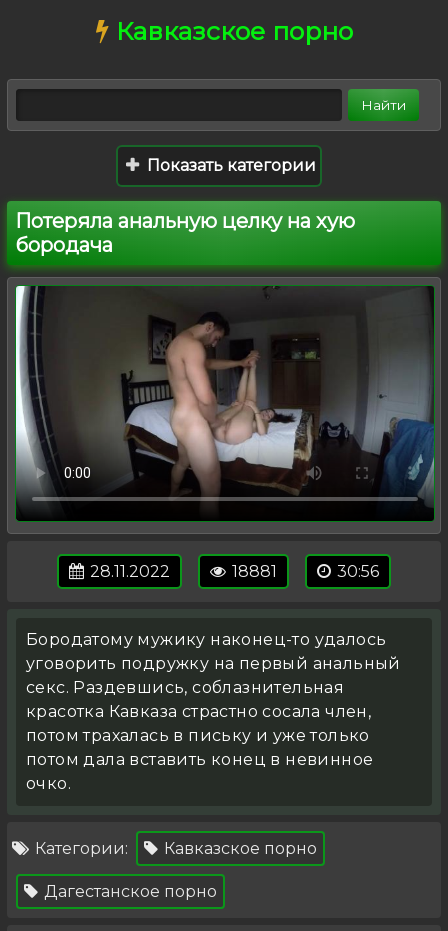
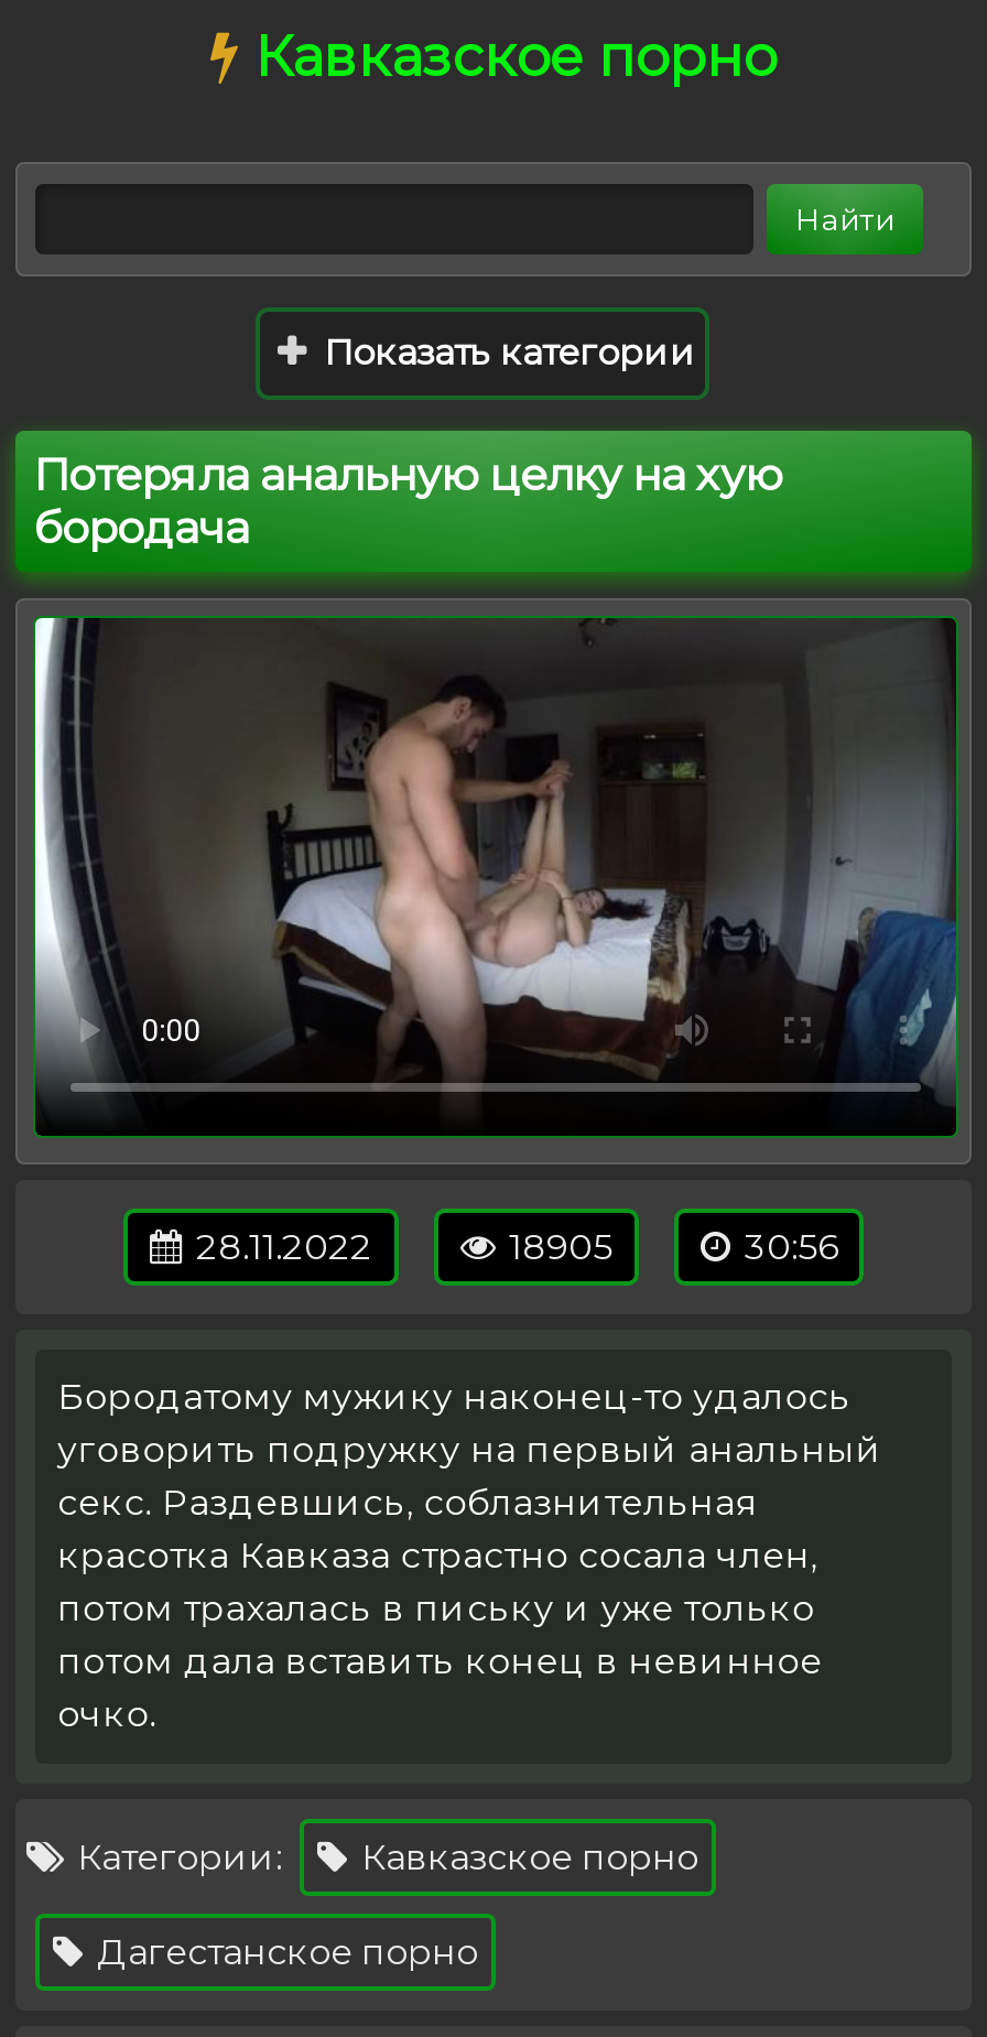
[228,562,277,581] 18881 -> [500,1226,612,1268] 18905

